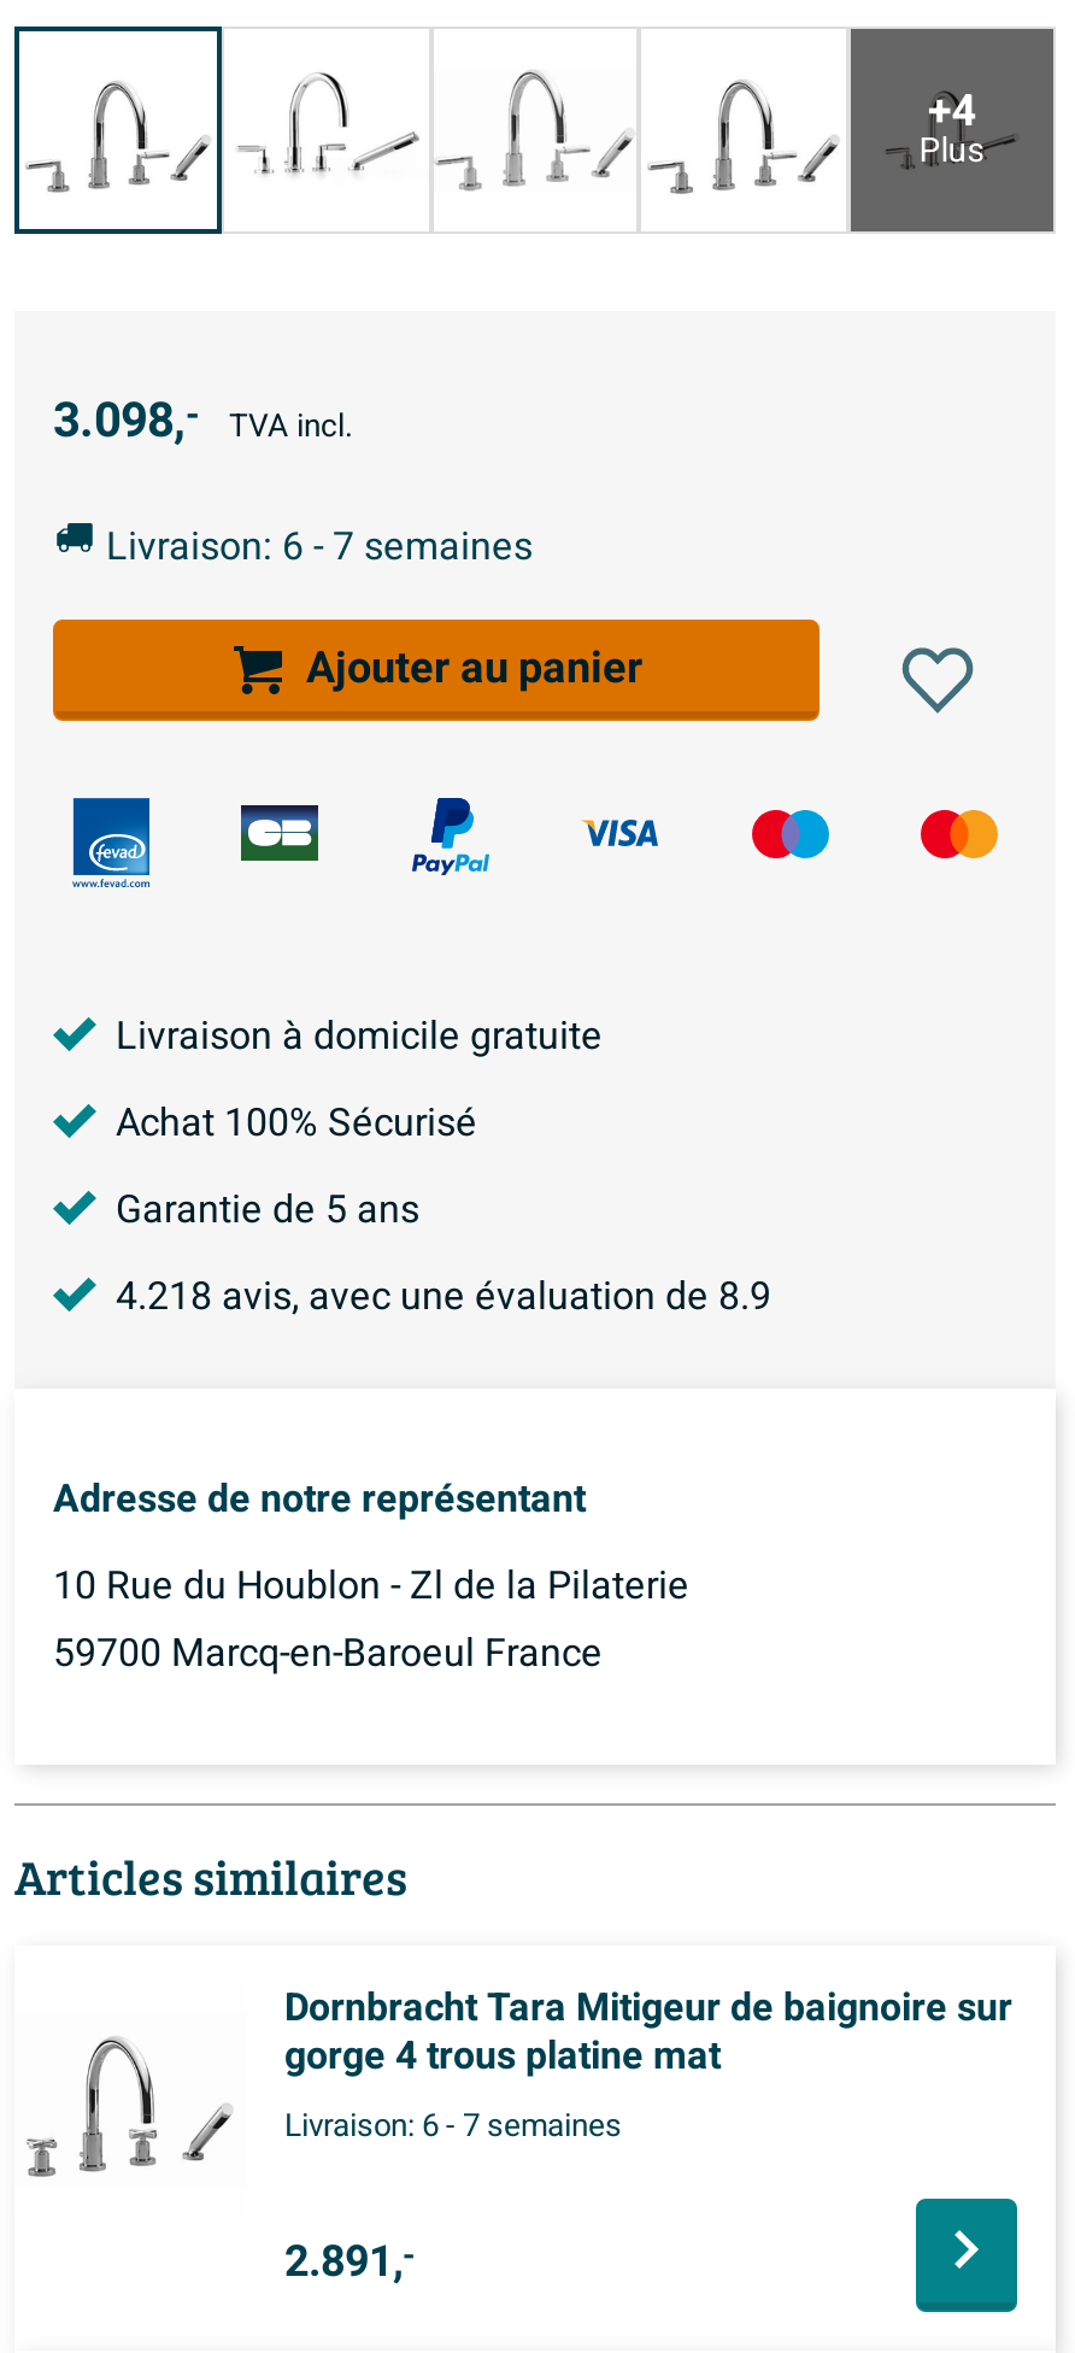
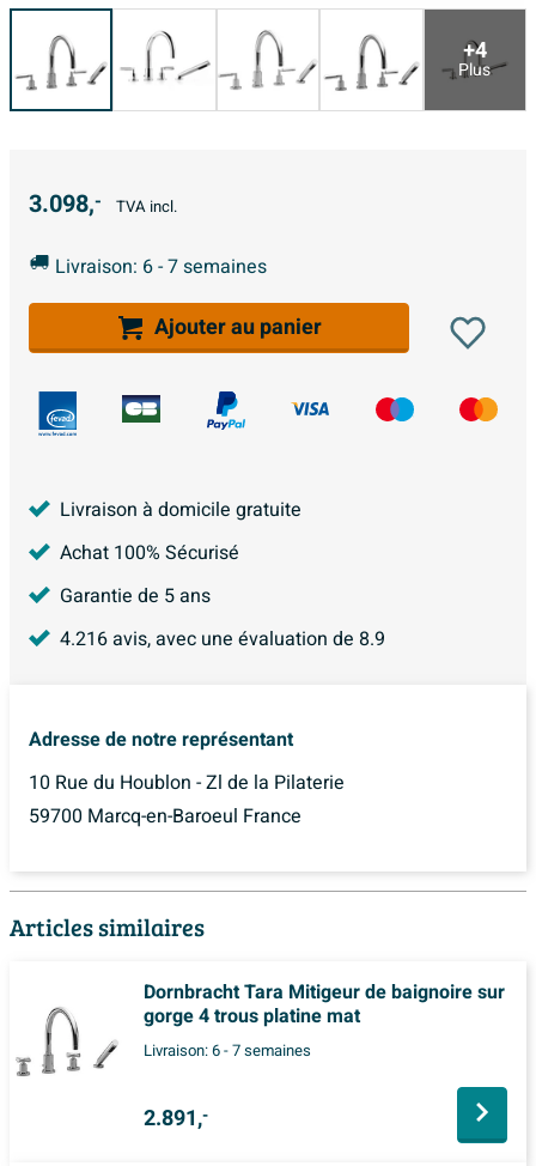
[116,1267,771,1325] 4.218 avis, avec une évaluation de 8.9 -> [60,625,385,653] 4.216 avis, avec une évaluation de 8.9

